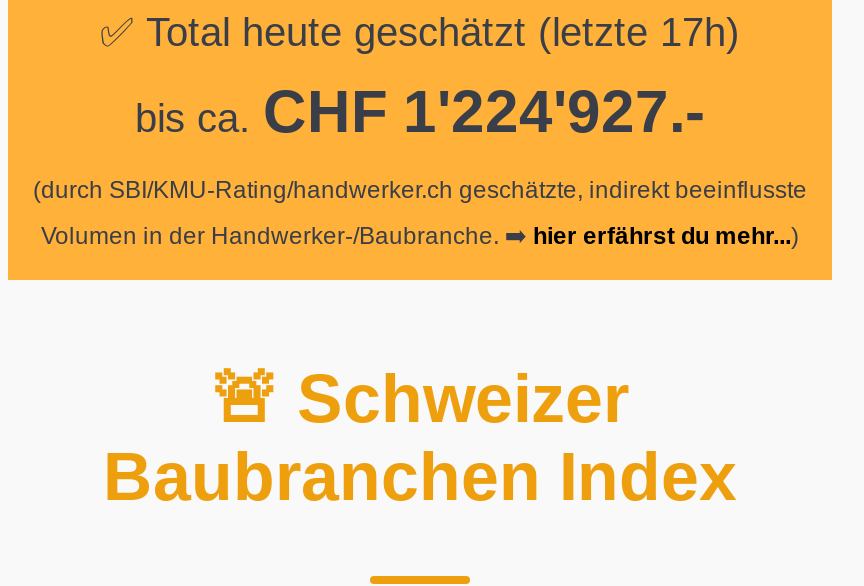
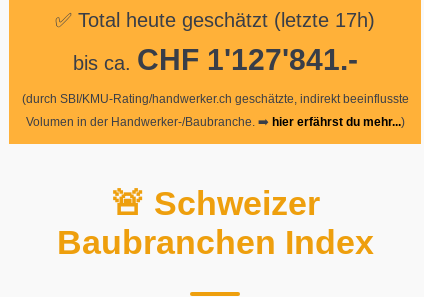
[135,78,705,144] bis ca. CHF 1'224'927.- -> [72,43,357,76] bis ca. CHF 1'127'841.-

